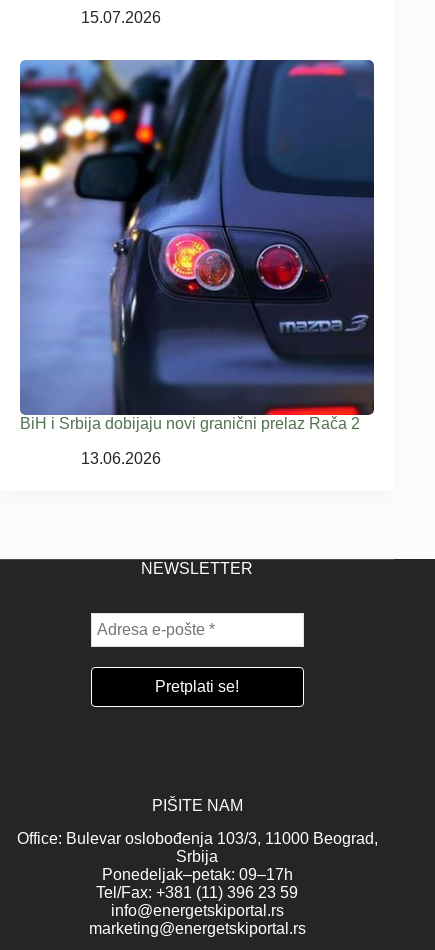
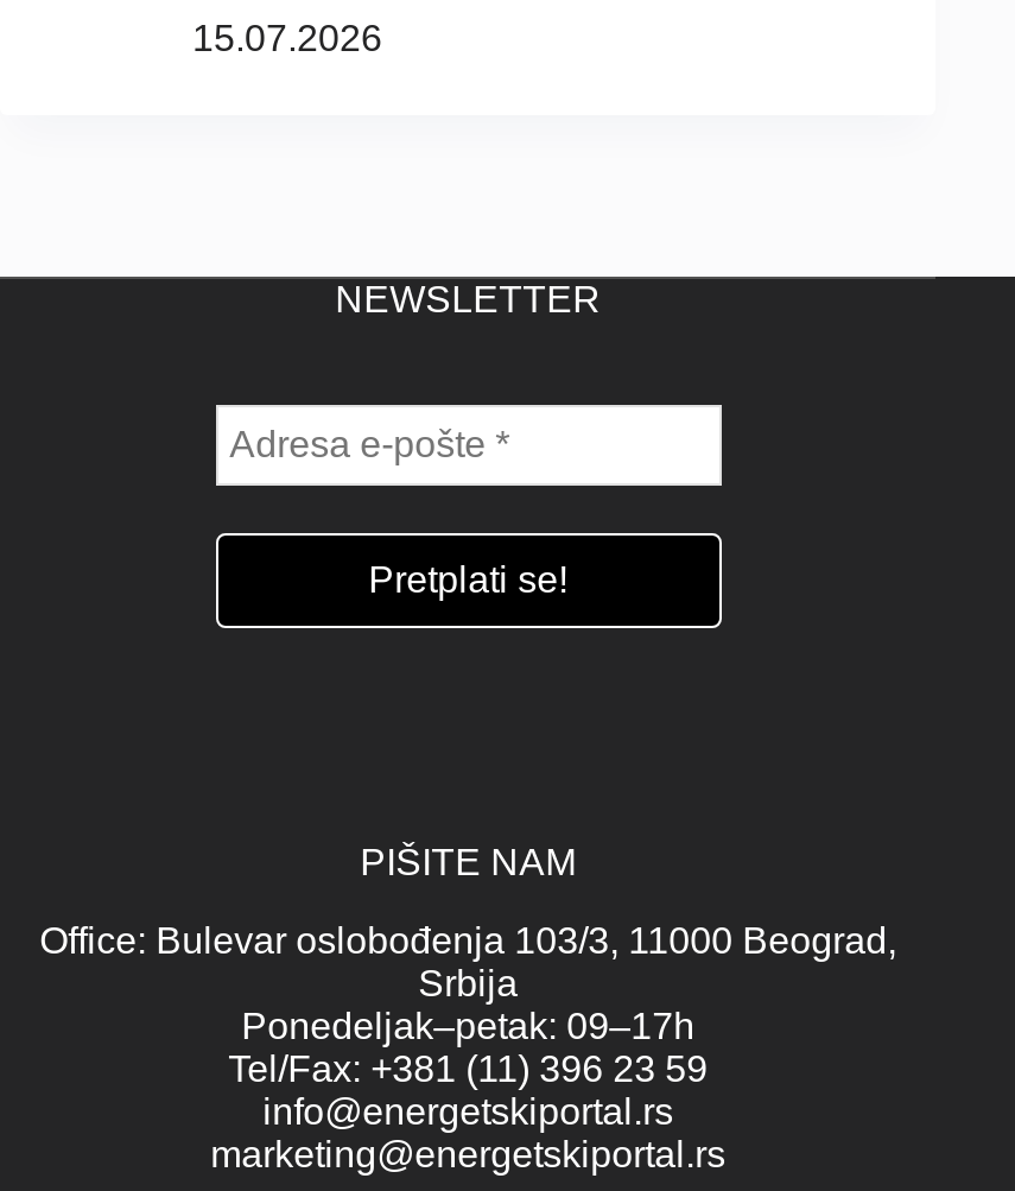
[19,59,375,467] [image] | BiH i Srbija dobijaju novi granični prelaz Rača 2 | 13.06.2026 -> none

